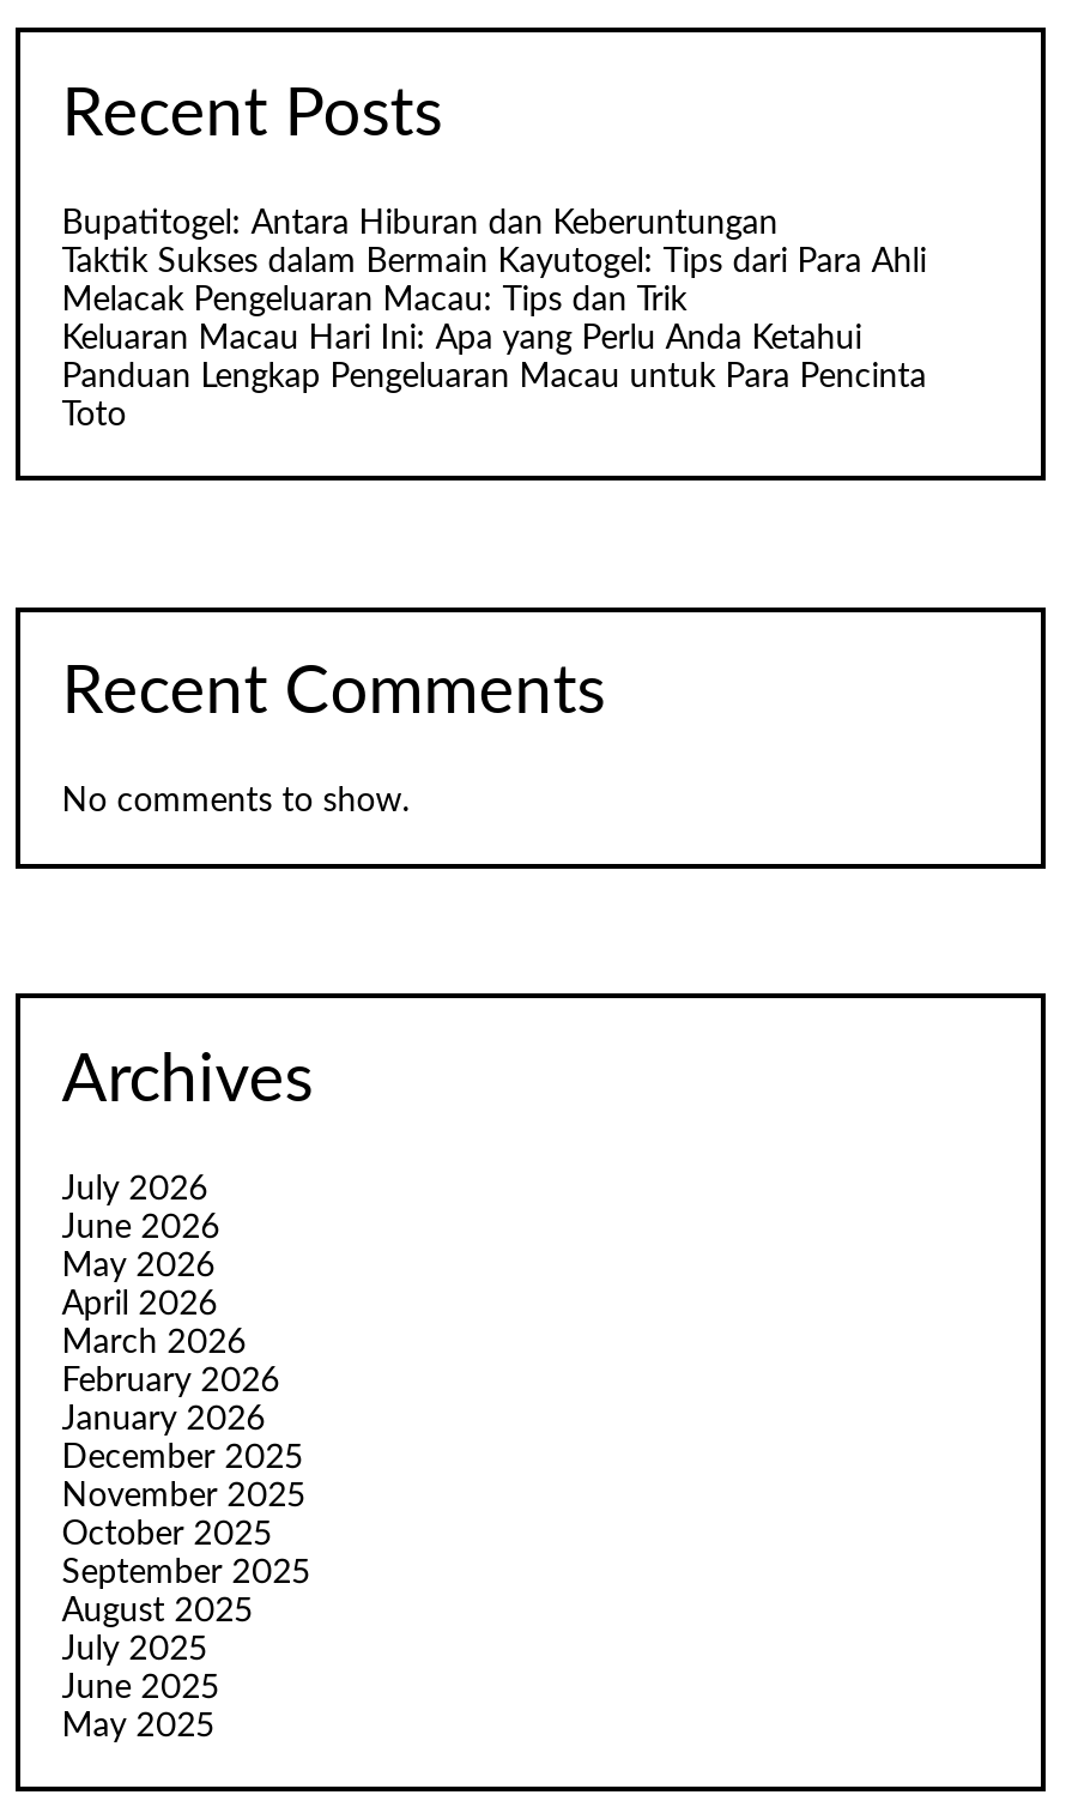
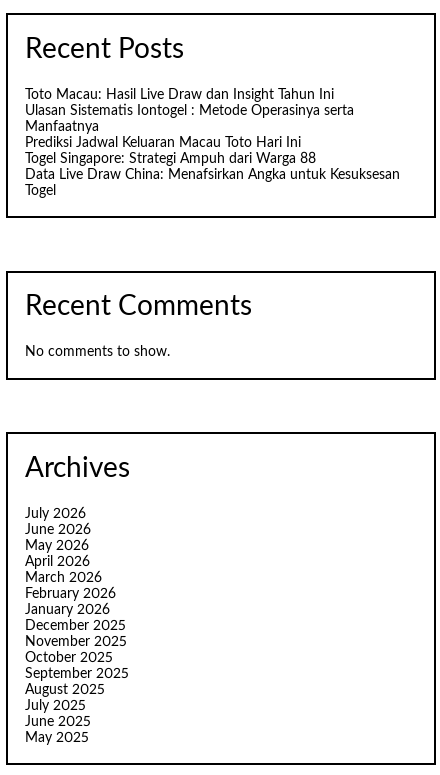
[62,206,926,432] Bupatitogel: Antara Hiburan dan Keberuntungan | Taktik Sukses dalam Bermain Kayutogel: Tips dari Para Ahli | Melacak Pengeluaran Macau: Tips dan Trik | Keluaran Macau Hari Ini: Apa yang Perlu Anda Ketahui | Panduan Lengkap Pengeluaran Macau untuk Para Pencinta | Toto -> [25,88,400,198] Toto Macau: Hasil Live Draw dan Insight Tahun Ini | Ulasan Sistematis Iontogel : Metode Operasinya serta | Manfaatnya | Prediksi Jadwal Keluaran Macau Toto Hari Ini | Togel Singapore: Strategi Ampuh dari Warga 88 | Data Live Draw China: Menafsirkan Angka untuk Kesuksesan | Togel

